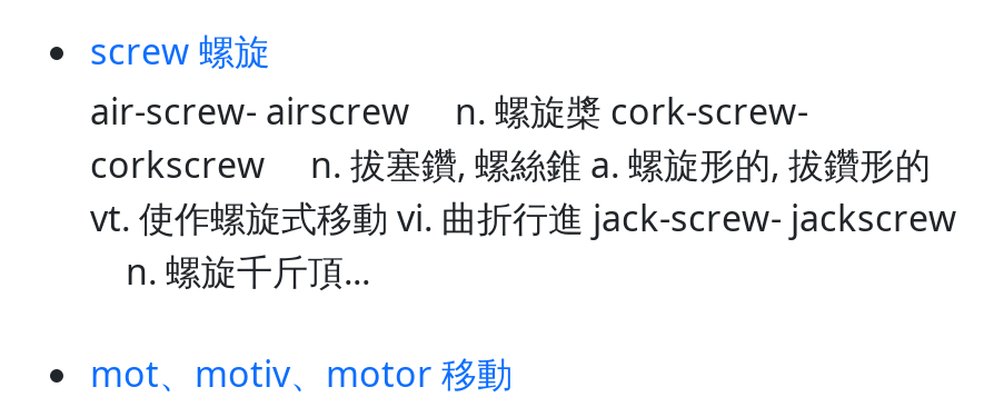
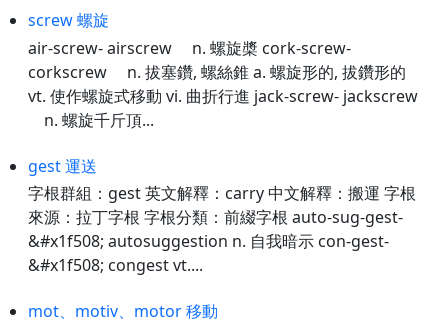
none -> [28,155,416,276] gest 運送 | 字根群組：gest 英文解釋：carry 中文解釋：搬運 字根 | 來源：拉丁字根 字根分類：前綴字根 auto-sug-gest- | &#x1f508; autosuggestion n. 自我暗示 con-gest- | &#x1f508; congest vt....

